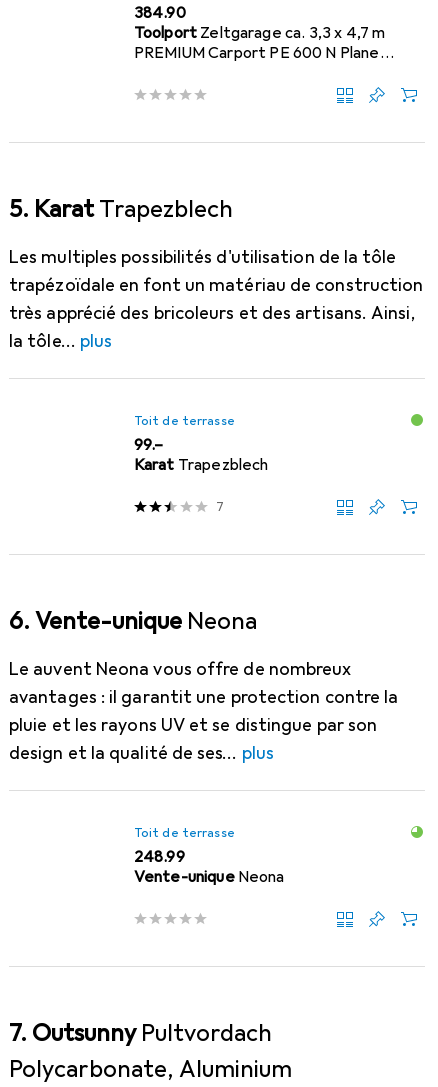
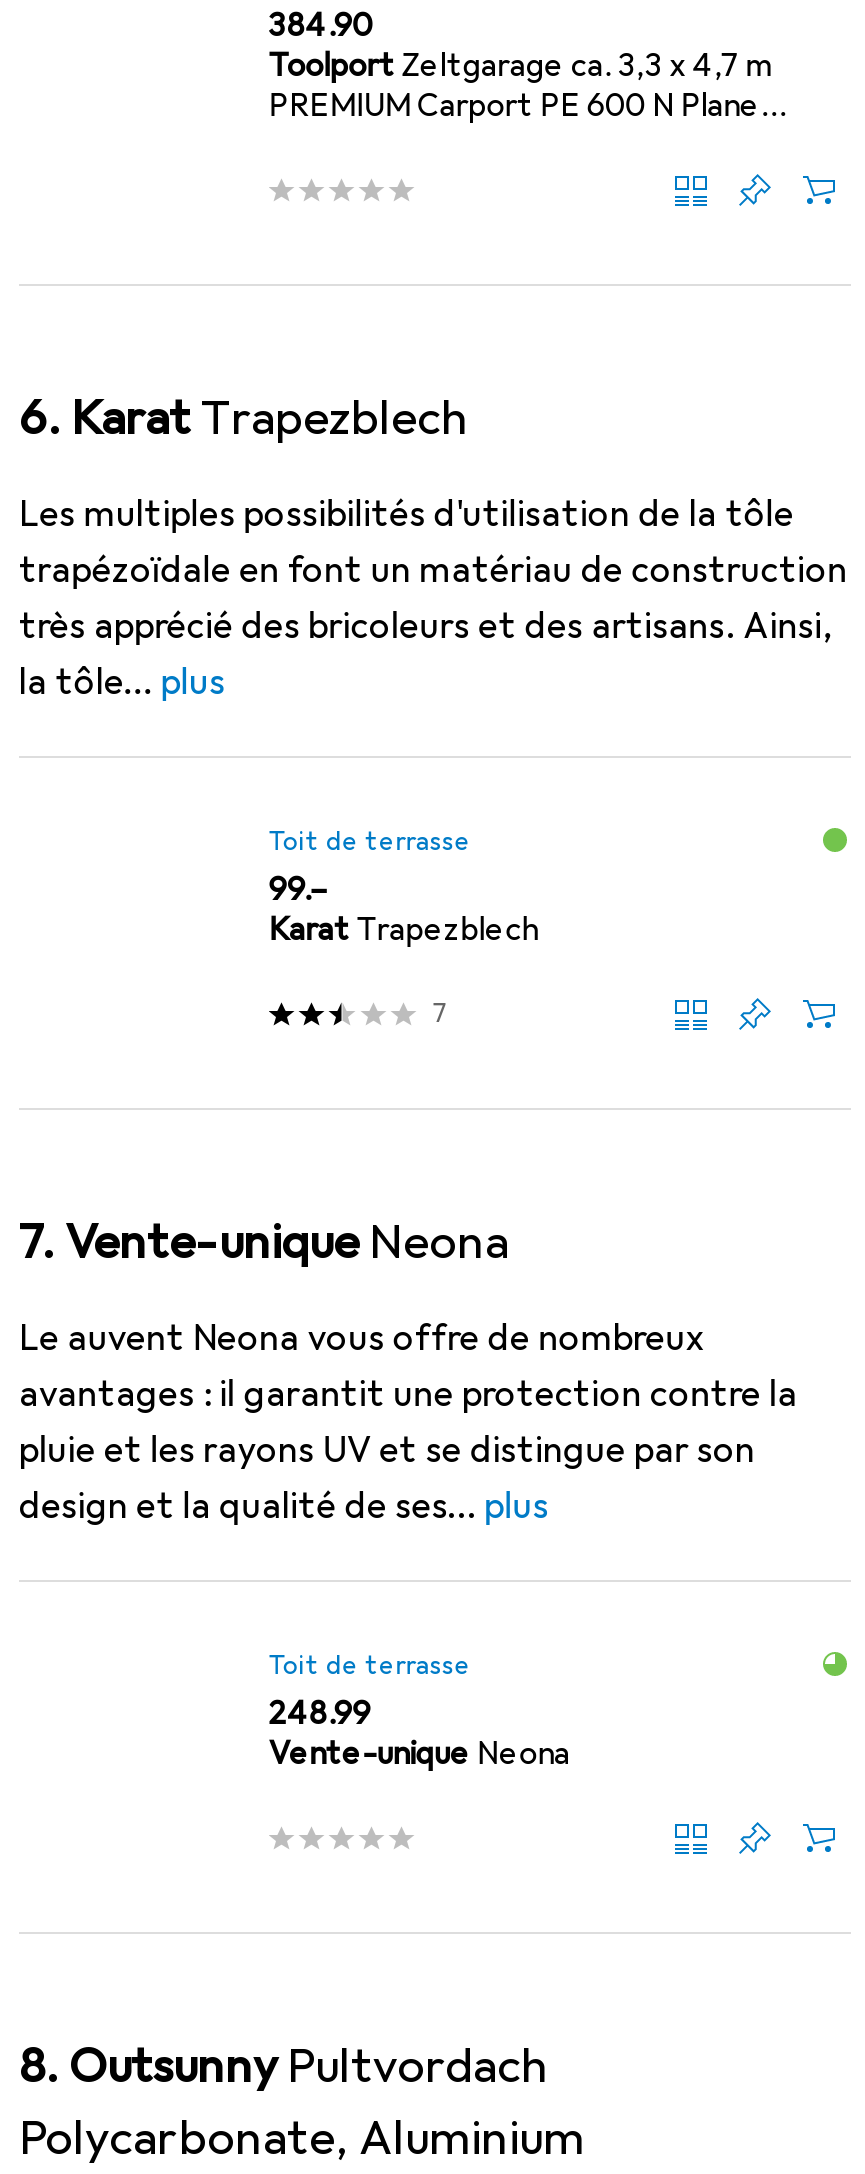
[9,194,233,224] 5. Karat Trapezblech -> [19,388,469,448] 6. Karat Trapezblech
[9,606,257,636] 6. Vente-unique Neona -> [19,1212,509,1272] 7. Vente-unique Neona
[9,1018,272,1048] 7. Outsunny Pultvordach -> [19,2036,549,2096] 8. Outsunny Pultvordach

